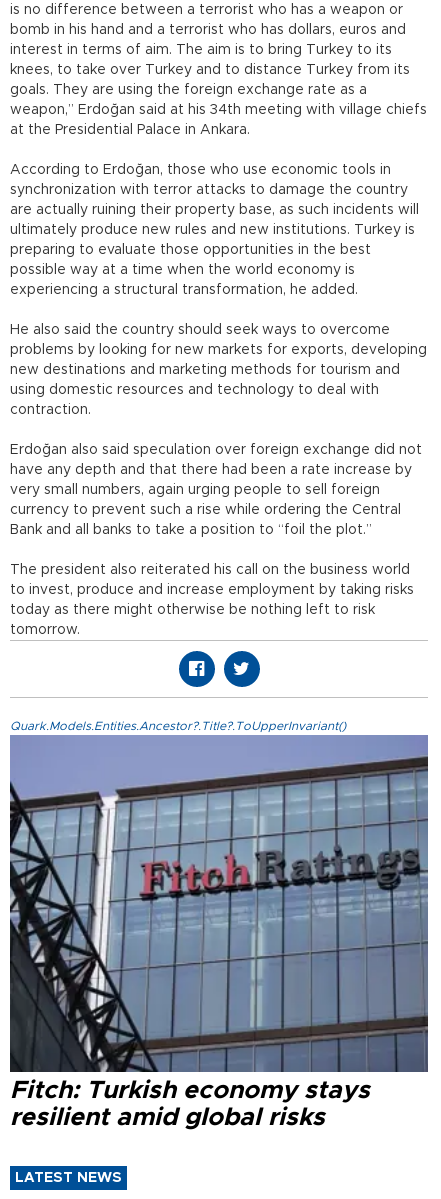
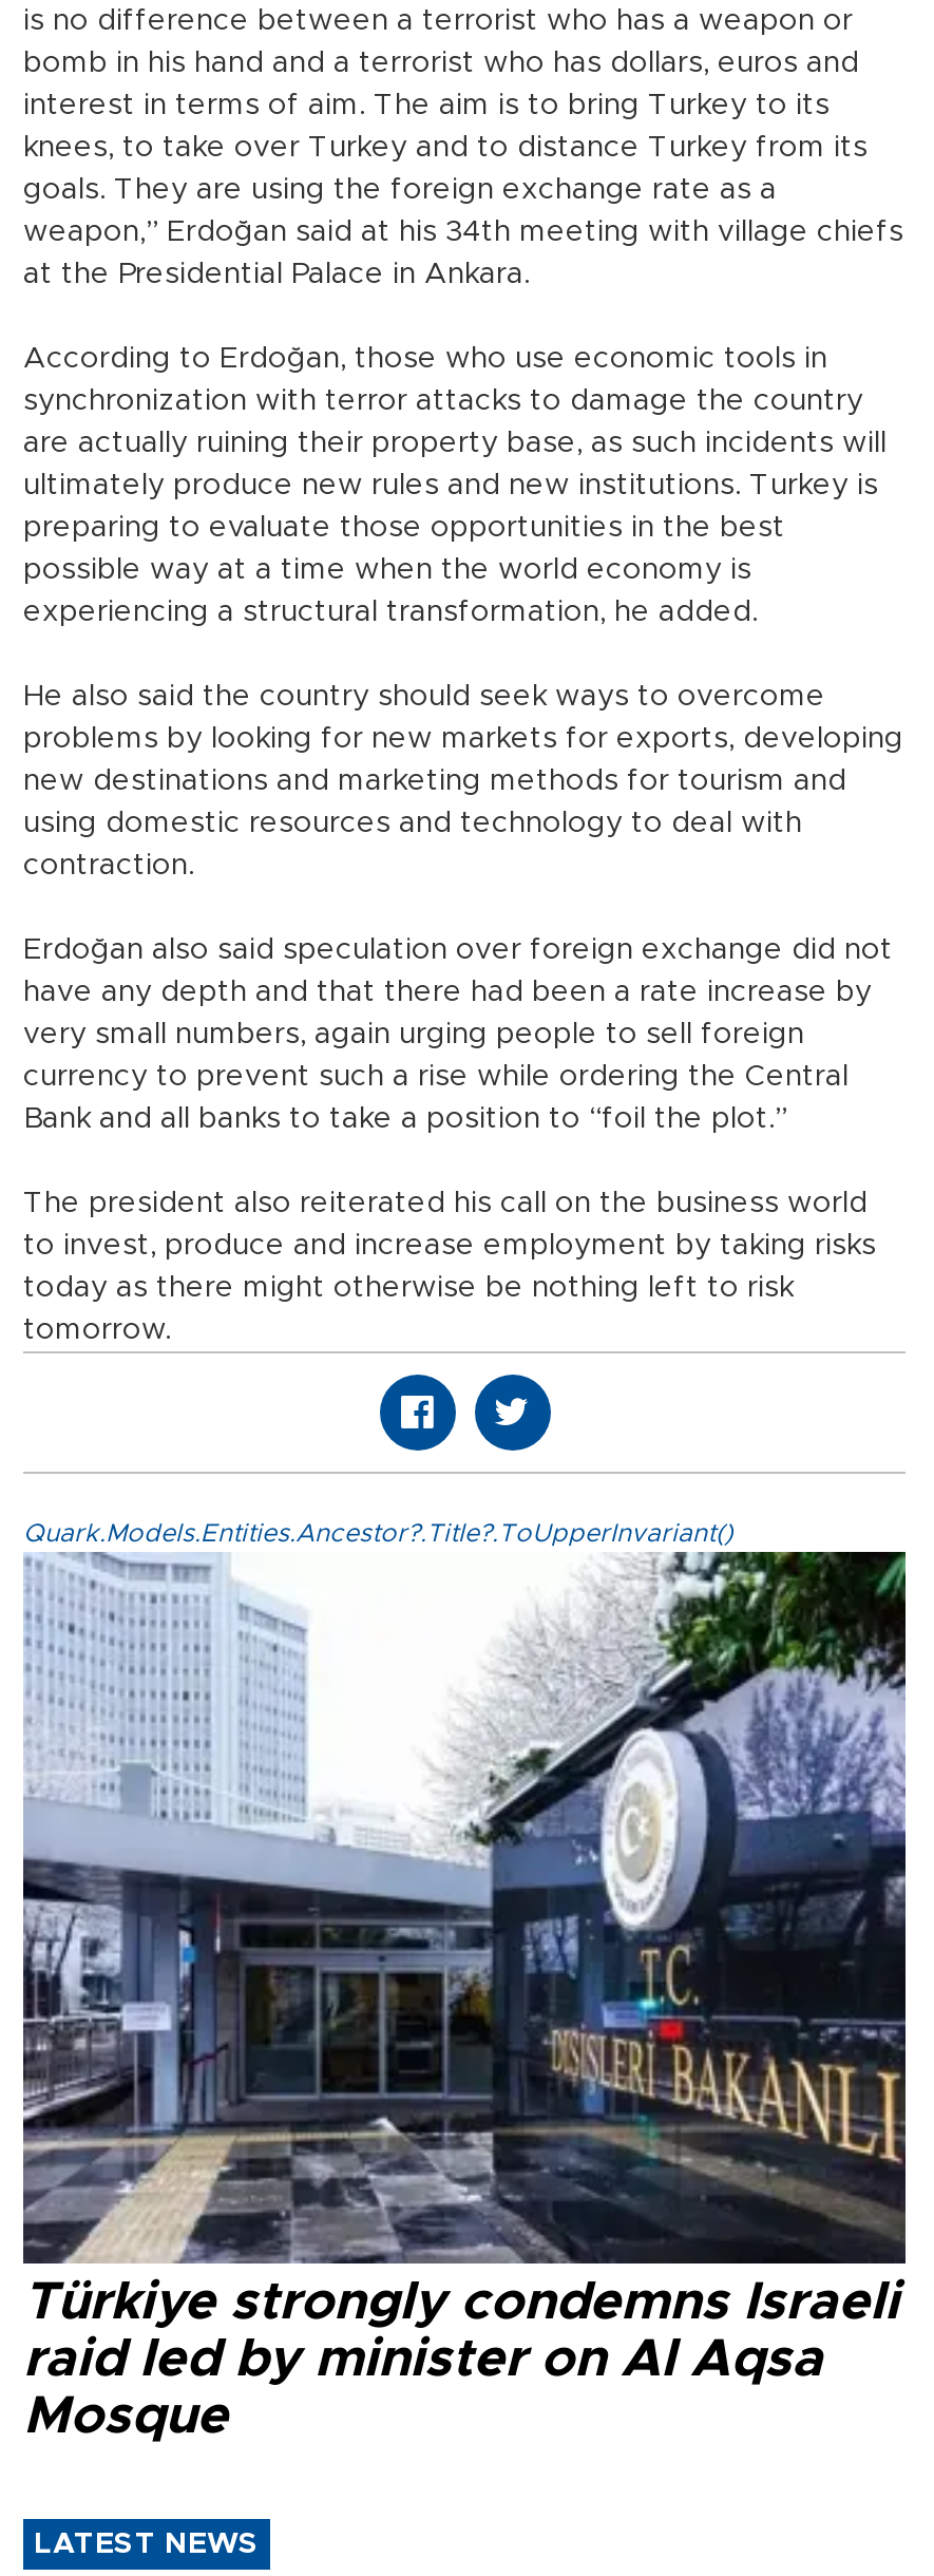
[9,734,429,1130] [image] | Fitch: Turkish economy stays | resilient amid global risks -> [23,1550,908,2443] [image] | Türkiye strongly condemns Israeli | raid led by minister on Al Aqsa | Mosque

